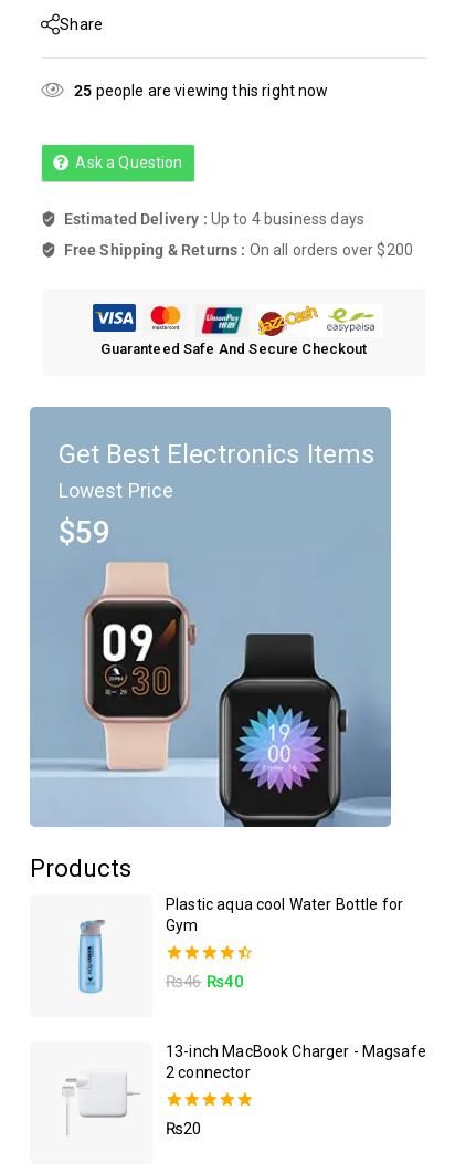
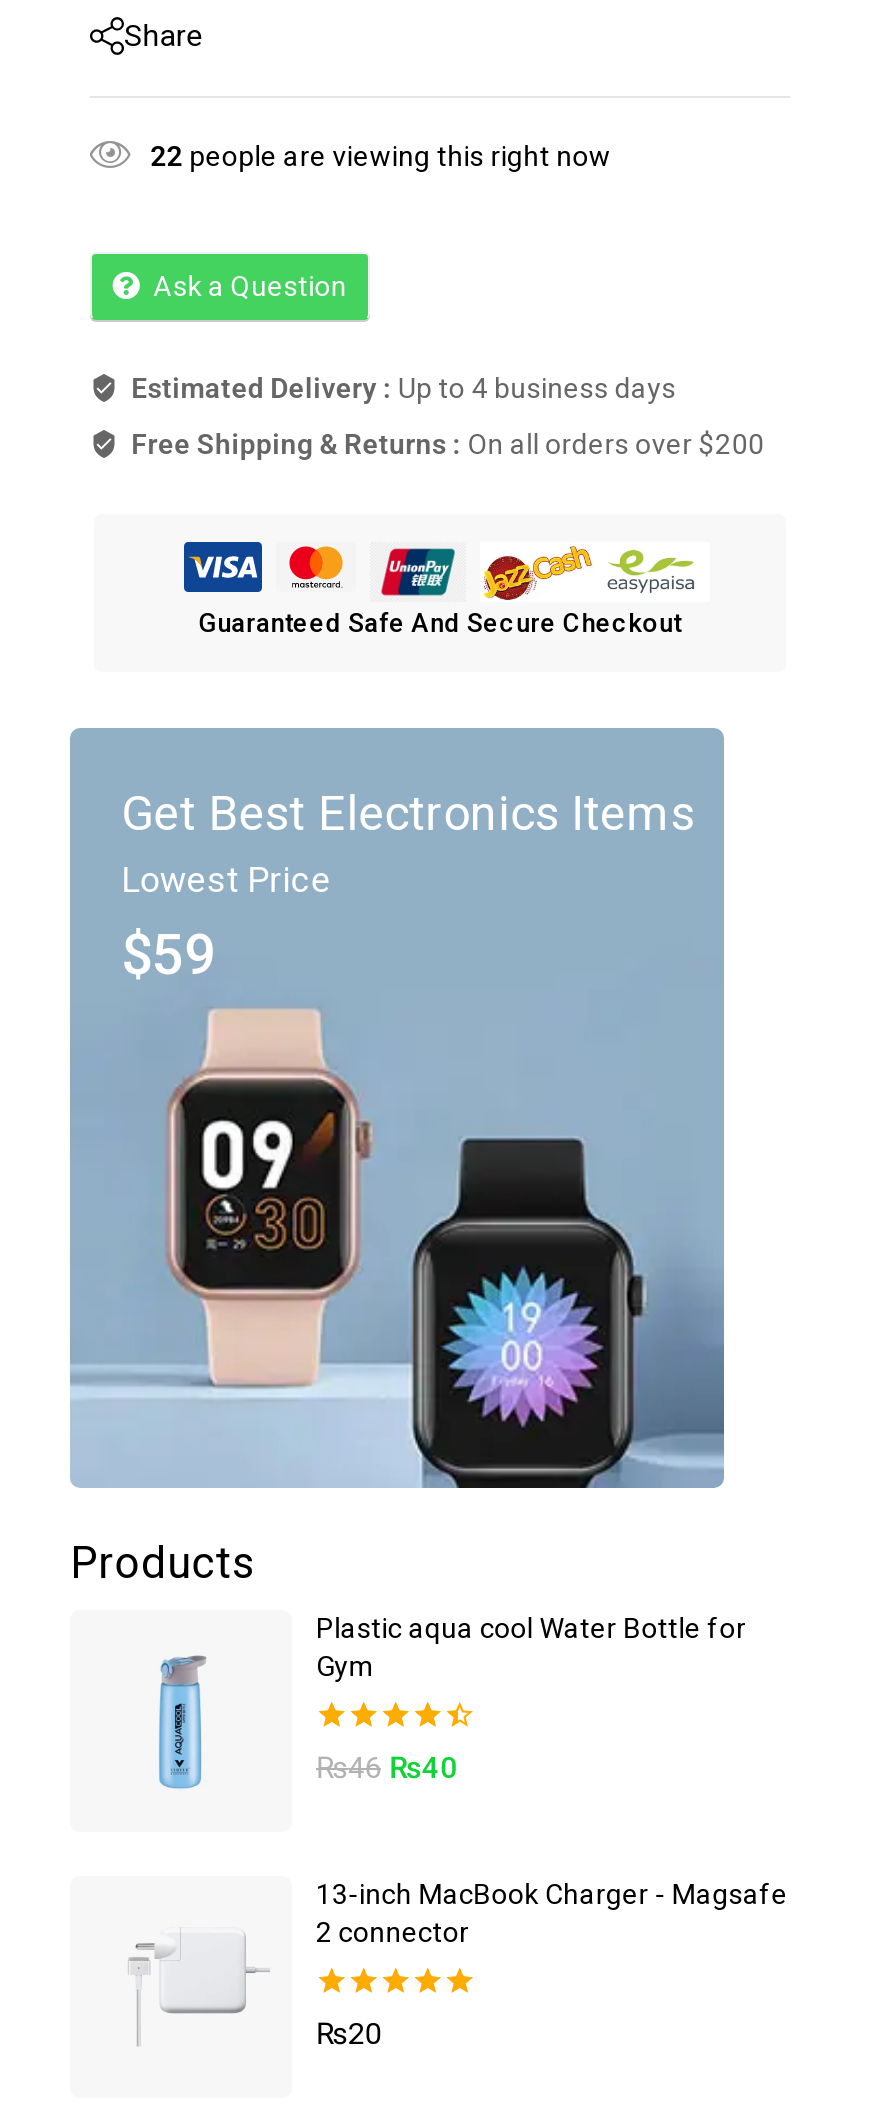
[74,82,329,100] 25 people are viewing this right now -> [150,140,611,172] 22 people are viewing this right now

